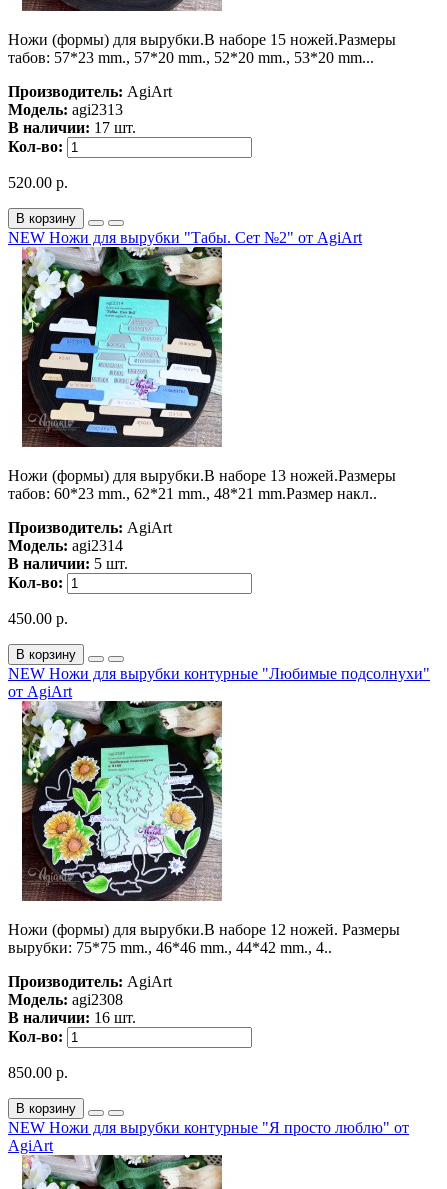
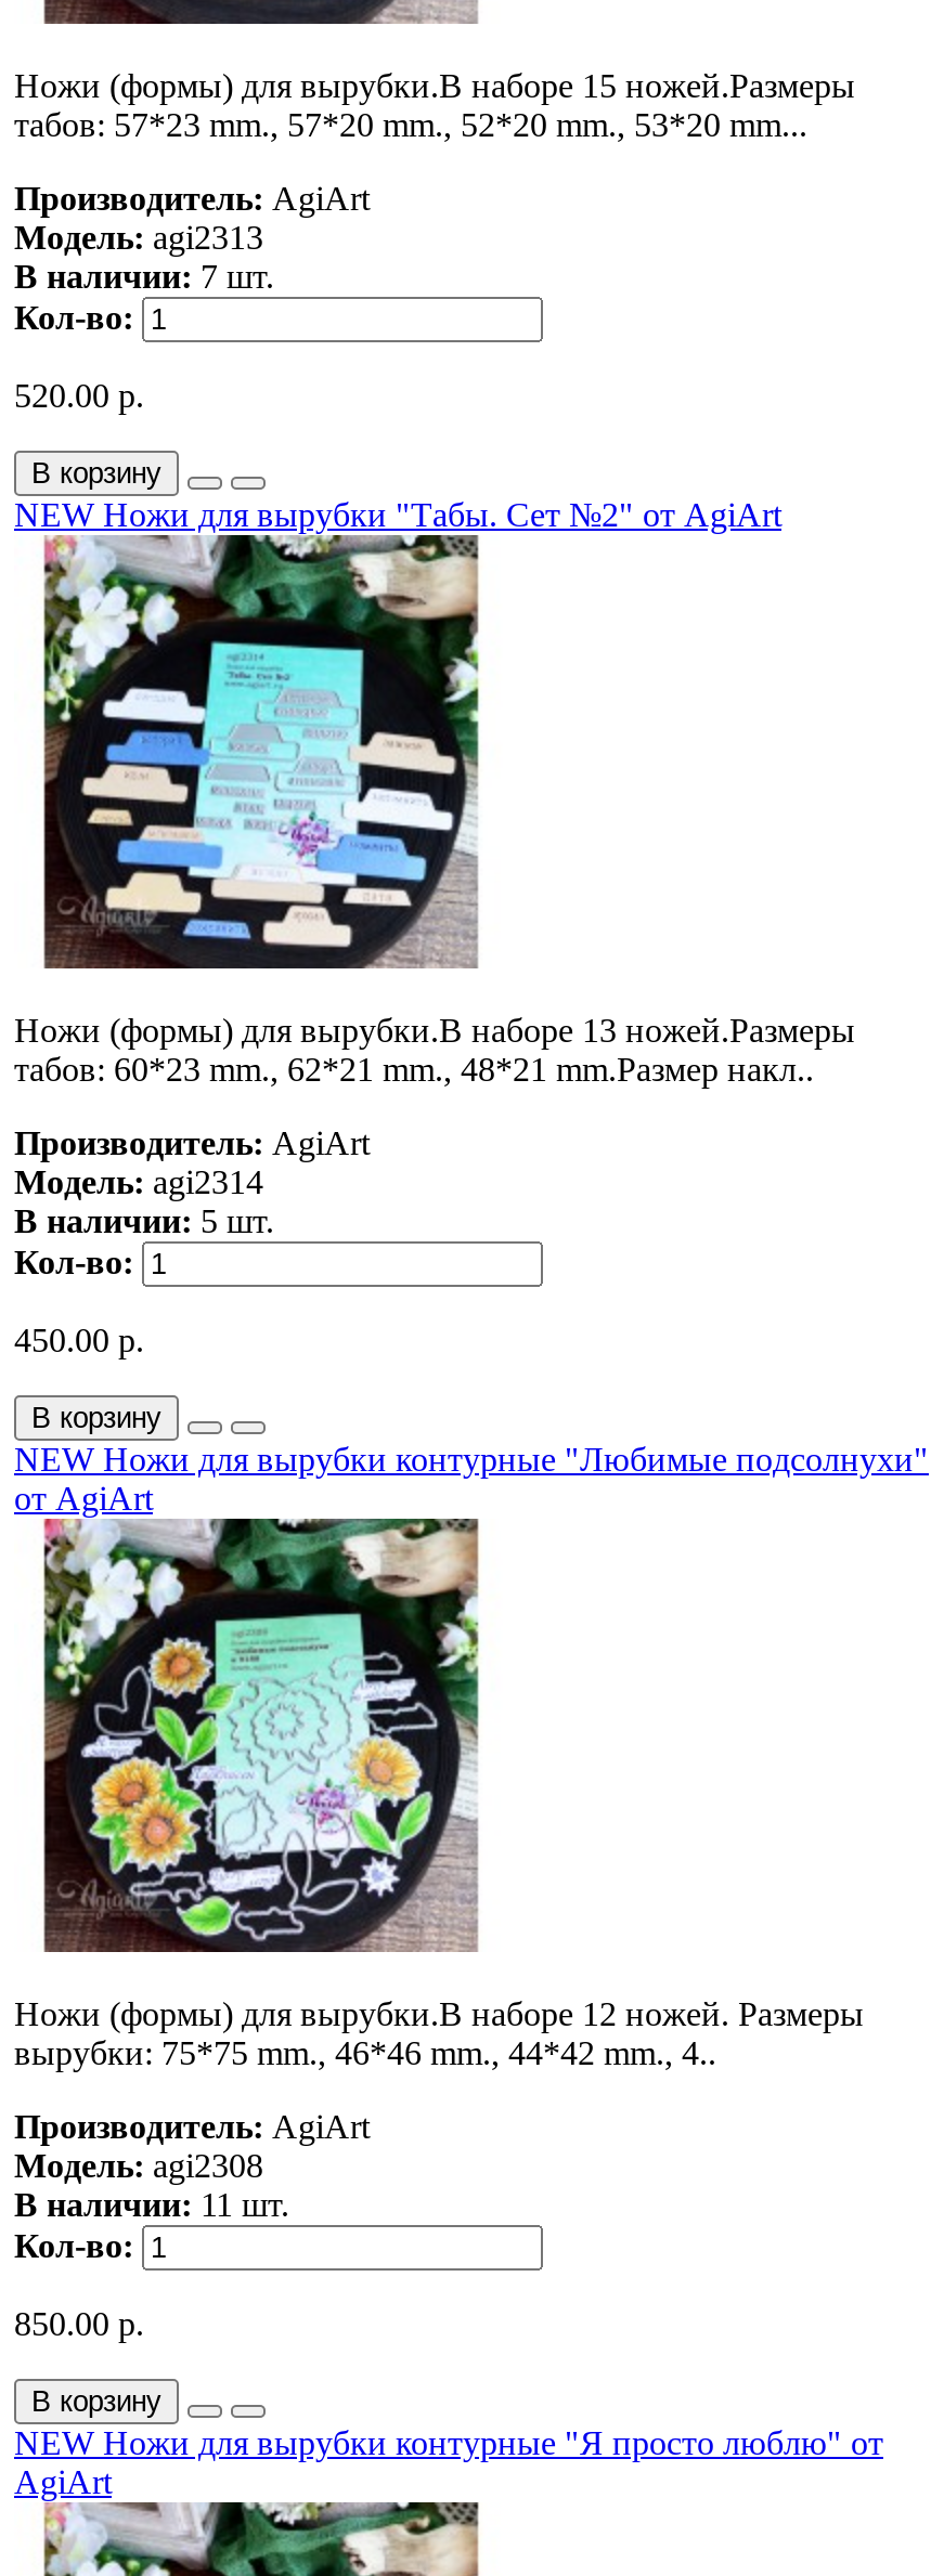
[8,119,136,136] В наличии: 17 шт. -> [14,258,274,294] В наличии: 7 шт.
[8,1009,136,1026] В наличии: 16 шт. -> [14,2186,289,2223] В наличии: 11 шт.

